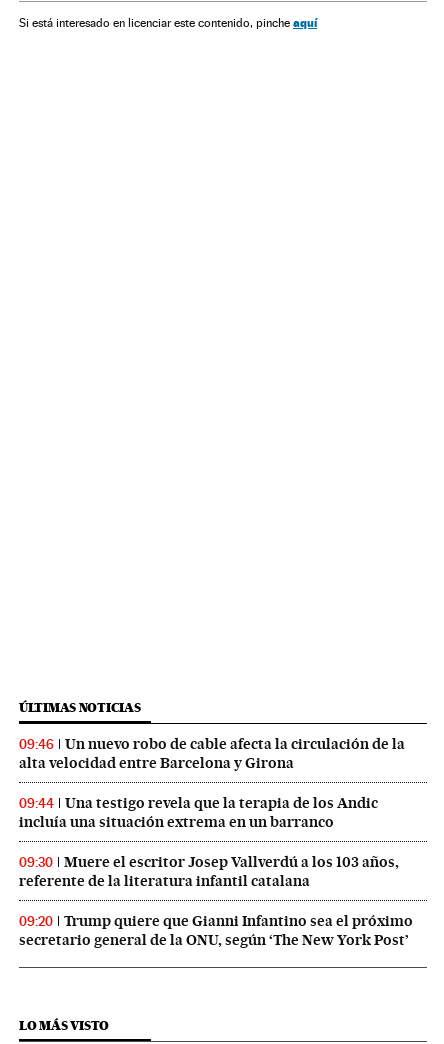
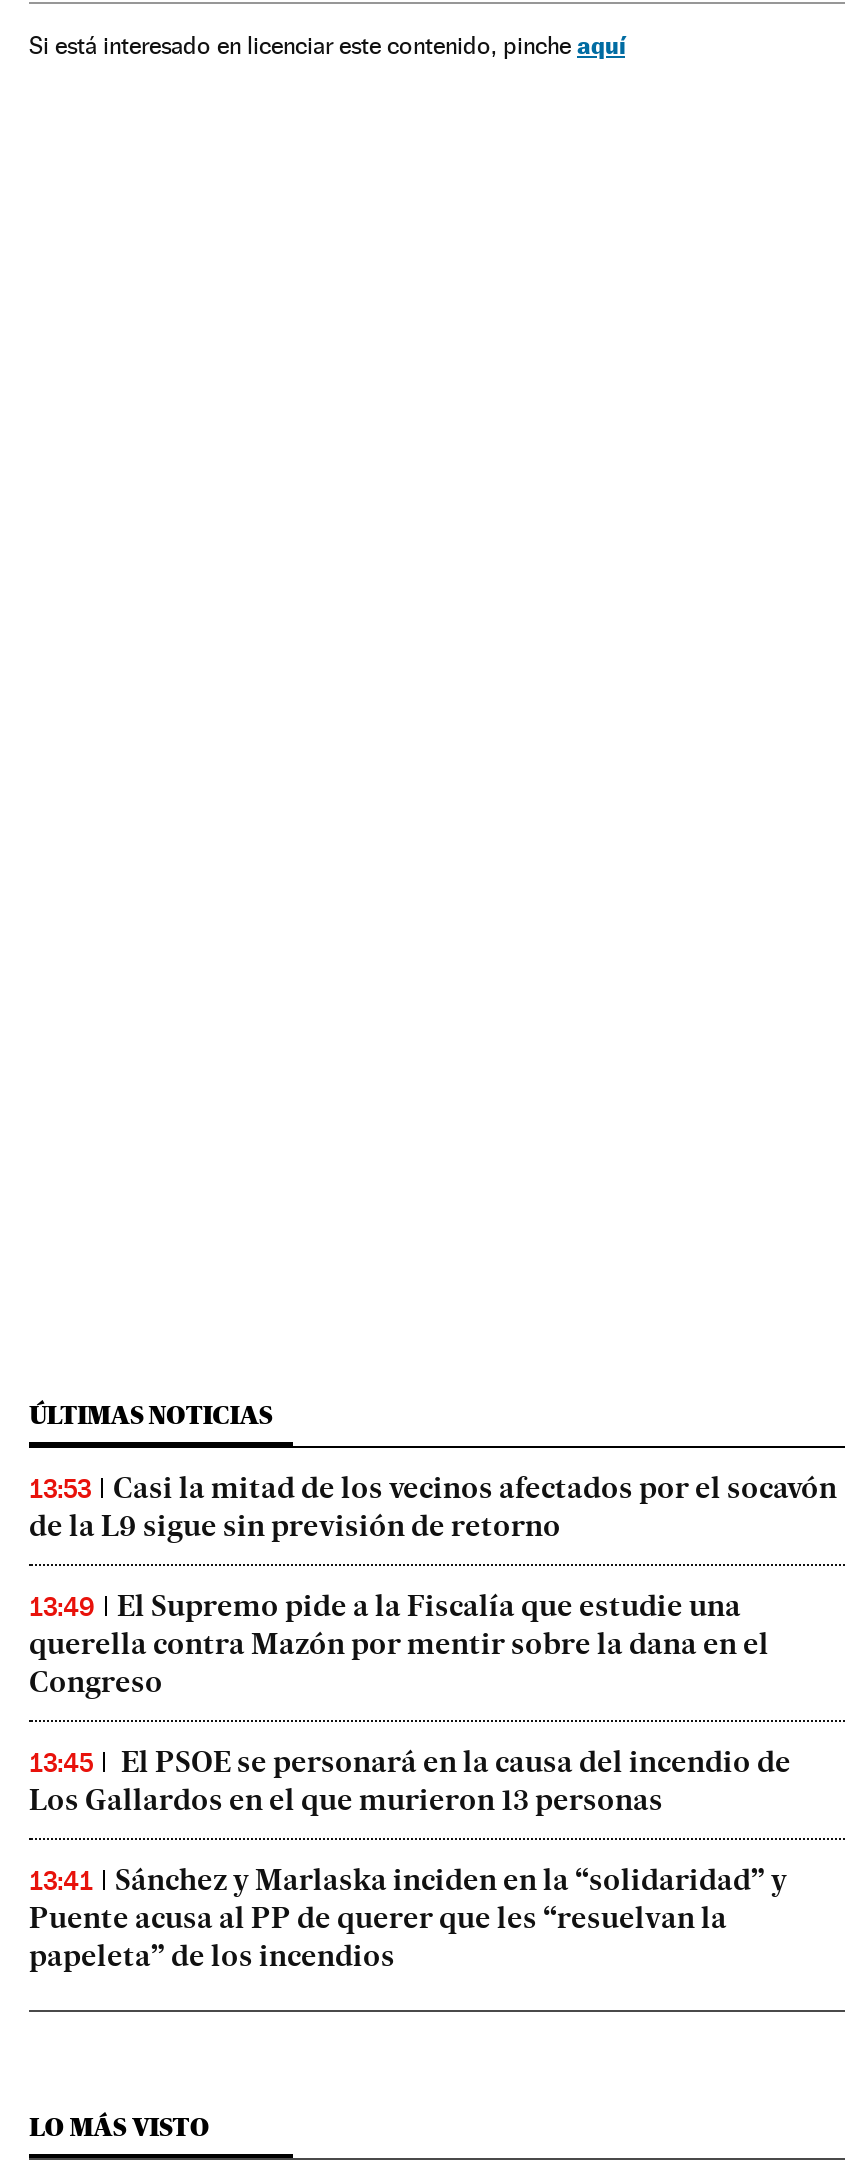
[19,735,405,772] 09:46 | Un nuevo robo de cable afecta la circulación de la | alta velocidad entre Barcelona y Girona -> [29,1469,837,1543] 13:53 | Casi la mitad de los vecinos afectados por el socavón | de la L9 sigue sin previsión de retorno
[19,794,378,831] 09:44 | Una testigo revela que la terapia de los Andic | incluía una situación extrema en un barranco -> [29,1587,769,1699] 13:49 | El Supremo pide a la Fiscalía que estudie una | querella contra Mazón por mentir sobre la dana en el | Congreso
[19,853,399,890] 09:30 | Muere el escritor Josep Vallverdú a los 103 años, | referente de la literatura infantil catalana -> [29,1743,791,1817] 13:45 | El PSOE se personará en la causa del incendio de | Los Gallardos en el que murieron 13 personas
[19,912,413,949] 09:20 | Trump quiere que Gianni Infantino sea el próximo | secretario general de la ONU, según ‘The New York Post’ -> [29,1861,787,1973] 13:41 | Sánchez y Marlaska inciden en la “solidaridad” y | Puente acusa al PP de querer que les “resuelvan la | papeleta” de los incendios

